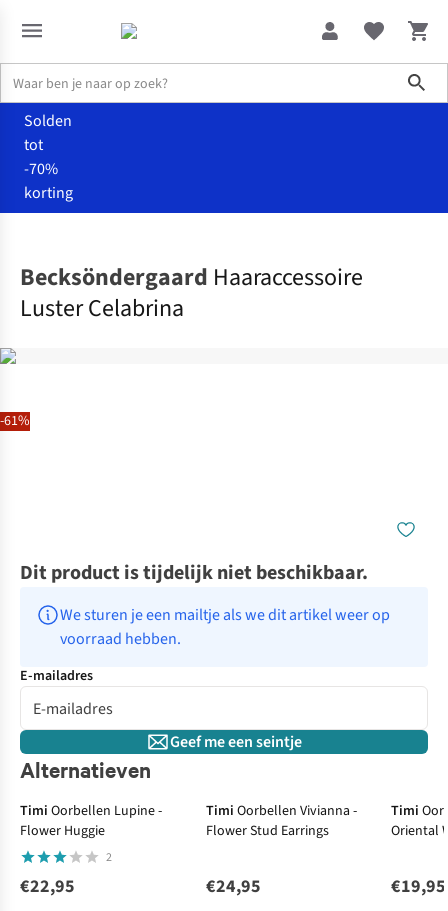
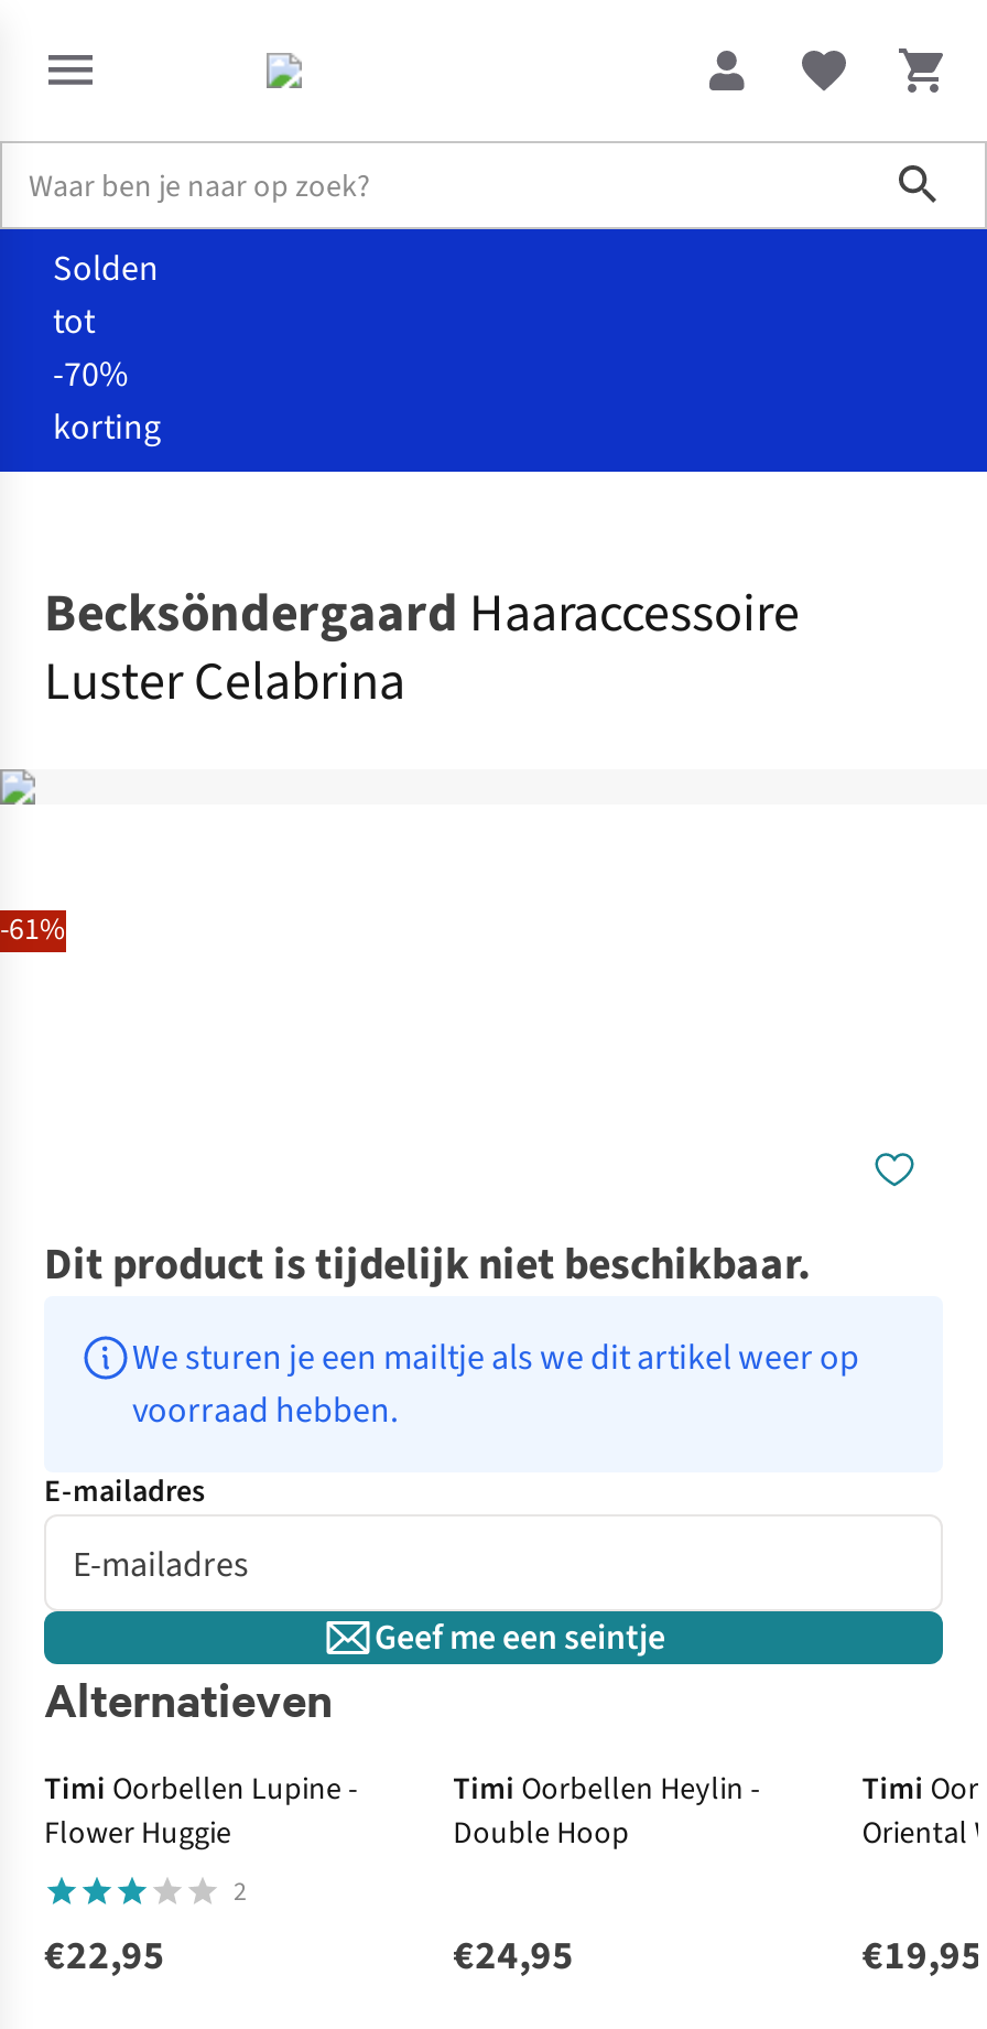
[206,801,357,841] Timi Oorbellen Vivianna - | Flower Stud Earrings -> [453,1768,759,1856] Timi Oorbellen Heylin - | Double Hoop

